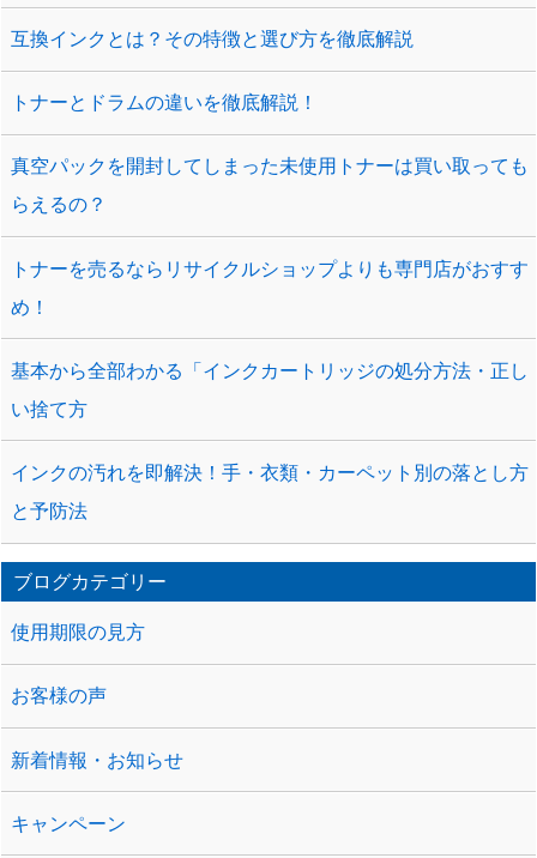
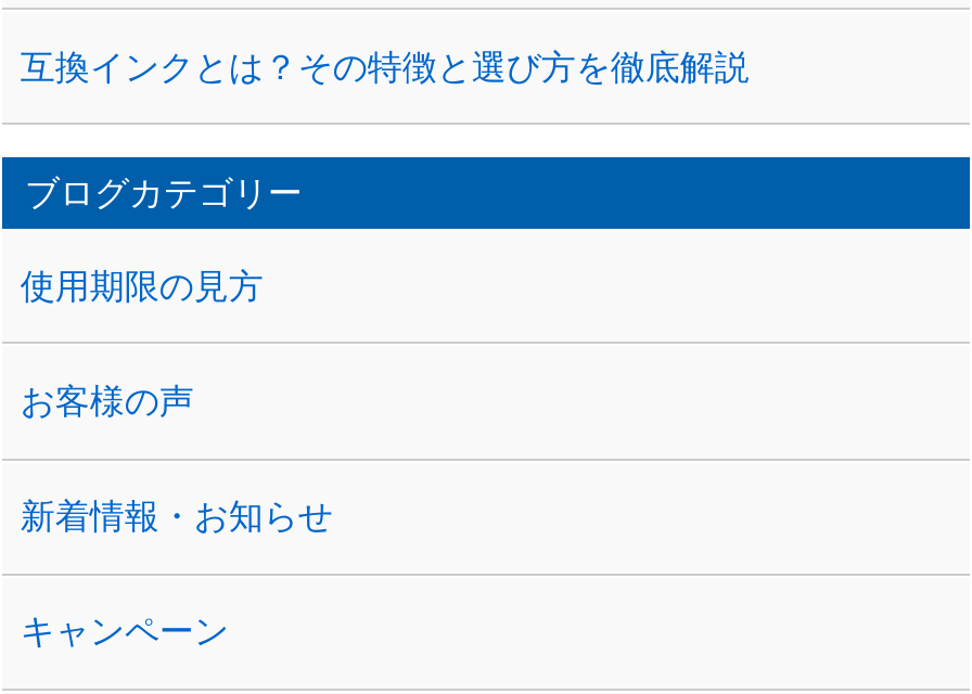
[11,93,529,521] トナーとドラムの違いを徹底解説！ | 真空パックを開封してしまった未使用トナーは買い取っても | らえるの？ | トナーを売るならリサイクルショップよりも専門店がおすす | め！ | 基本から全部わかる「インクカートリッジの処分方法・正し | い捨て方 | インクの汚れを即解決！手・衣類・カーペット別の落とし方 | と予防法 -> none

